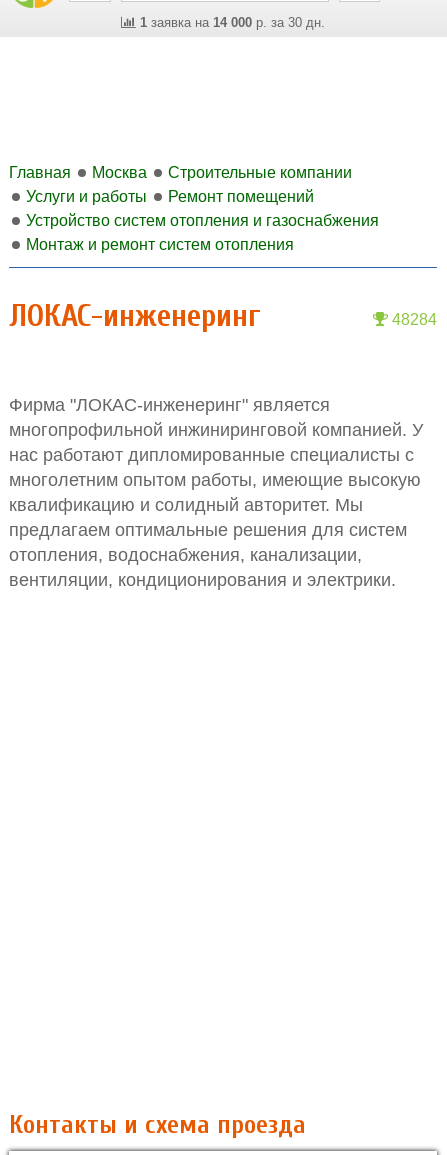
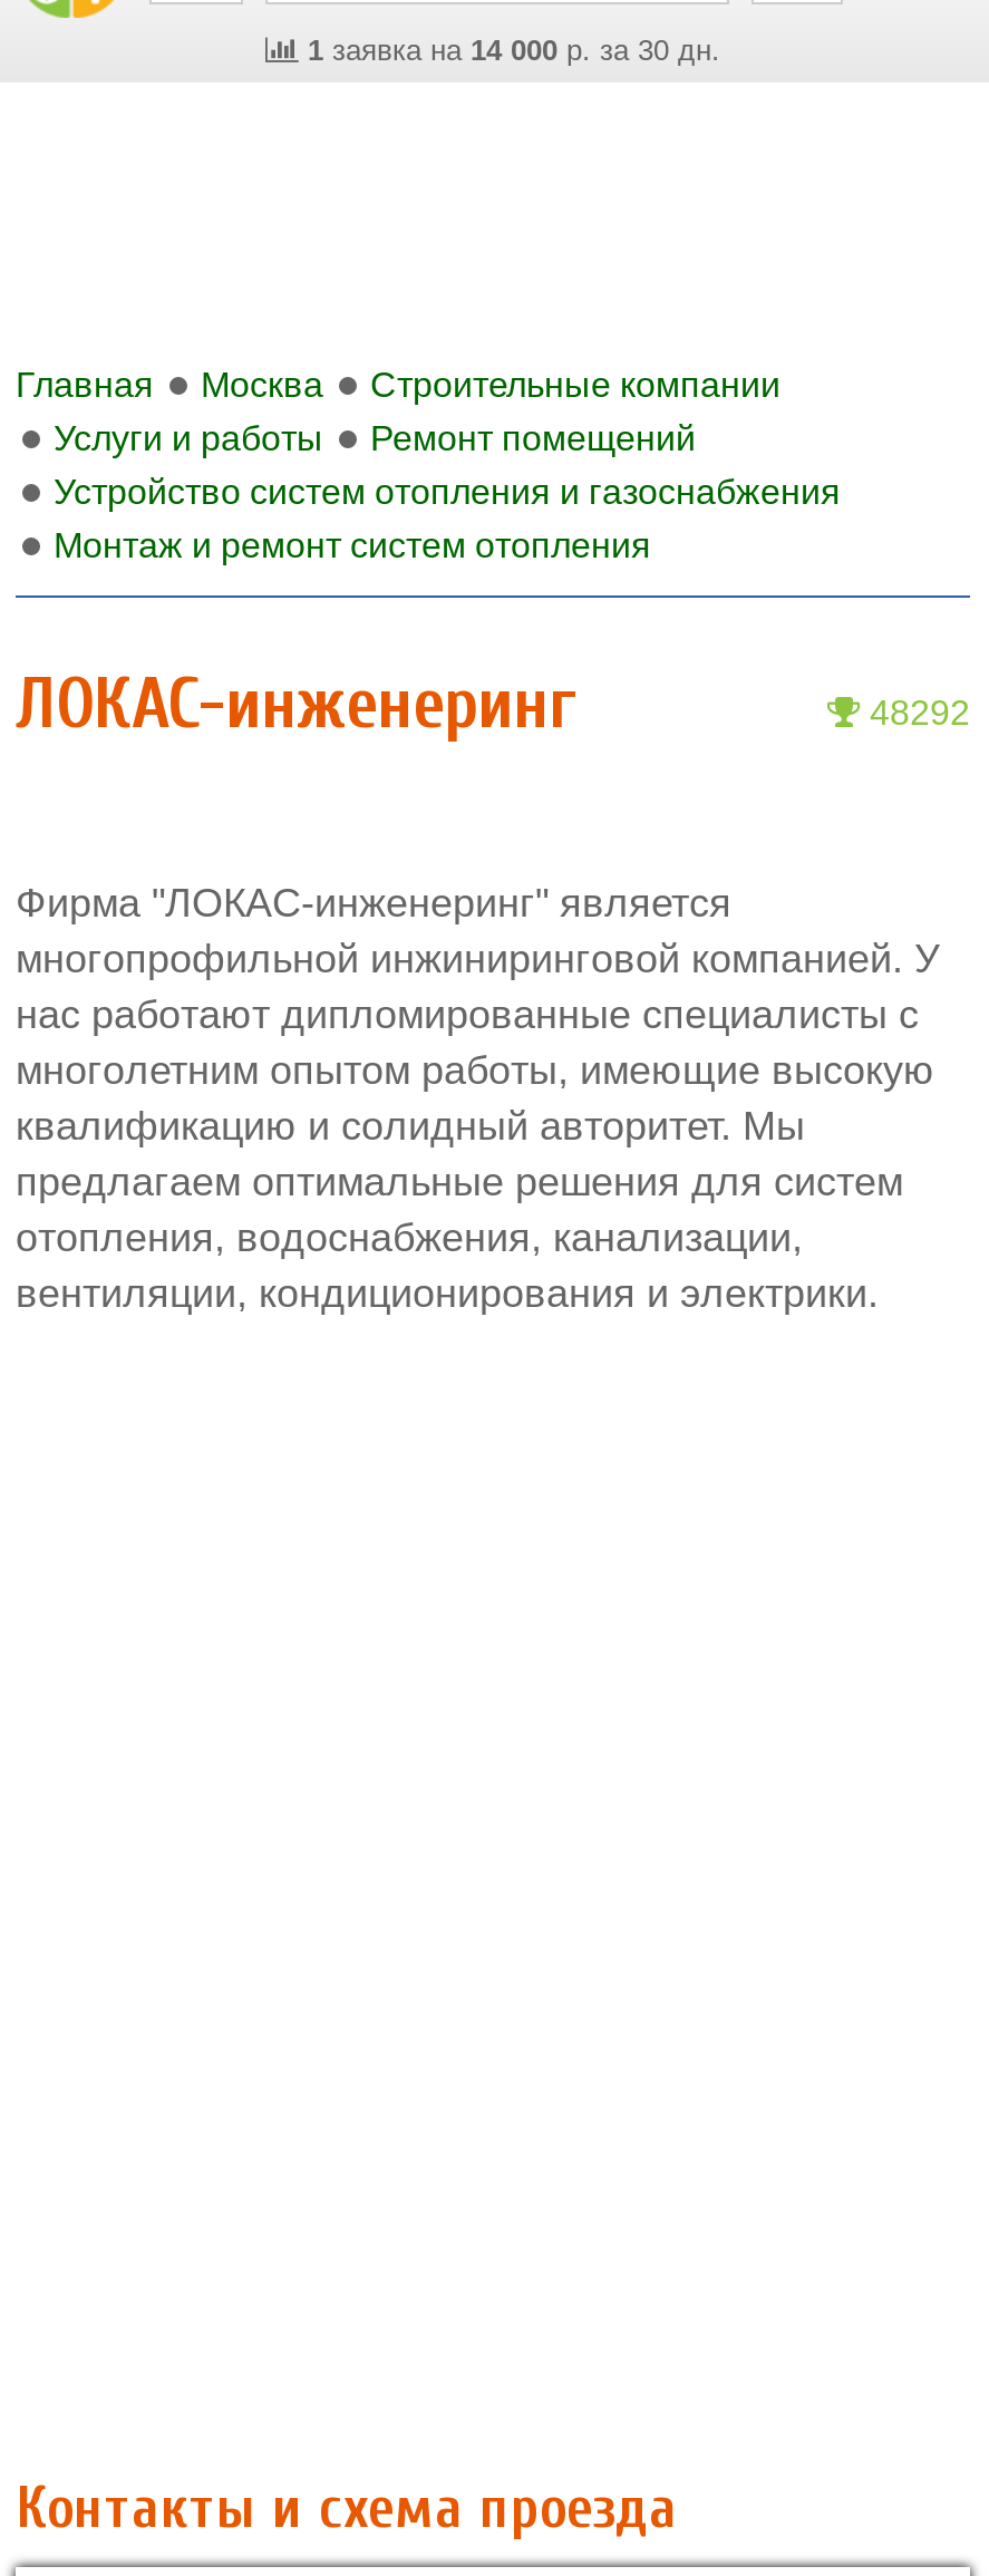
[388,311,437,328] 48284 -> [861,694,970,732] 48292

